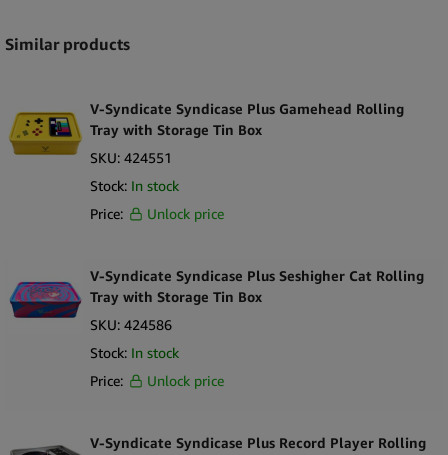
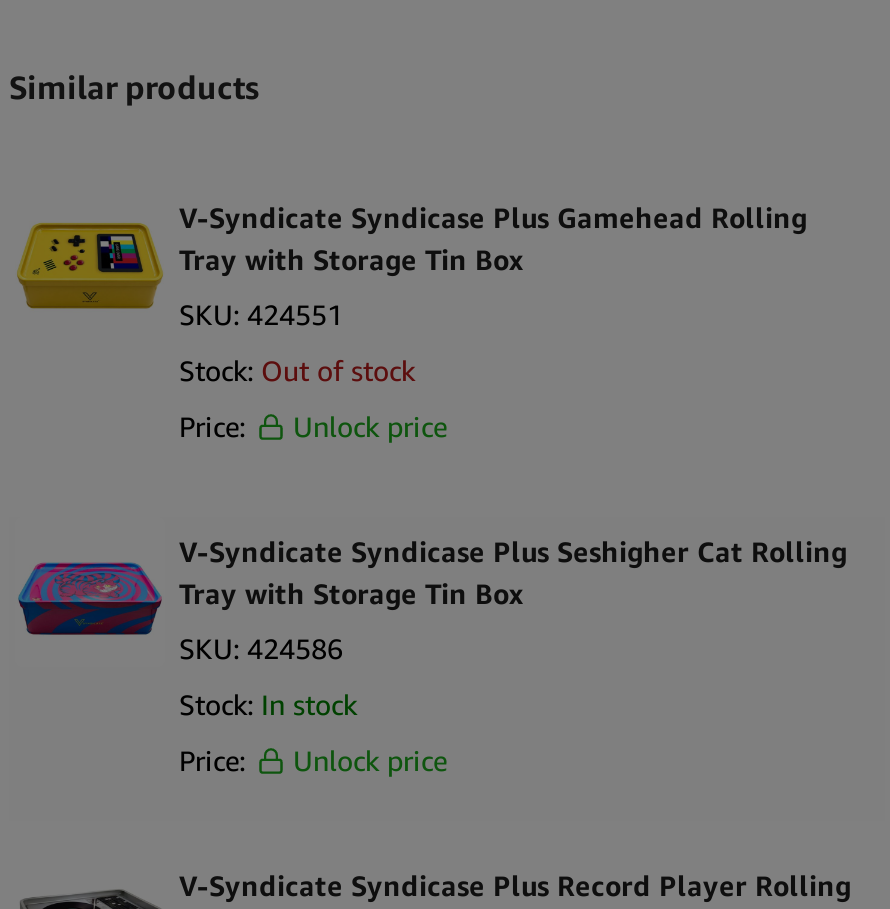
[90,177,179,194] Stock: In stock -> [179,353,415,388] Stock: Out of stock

